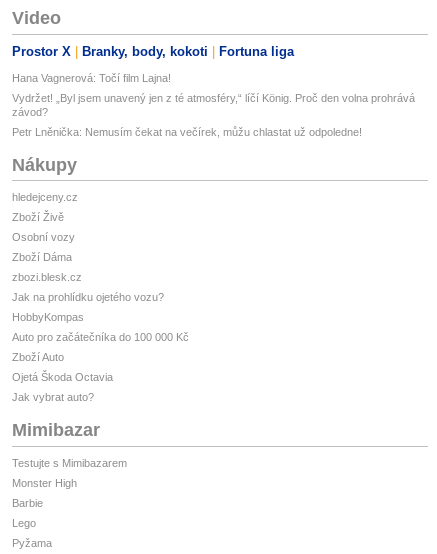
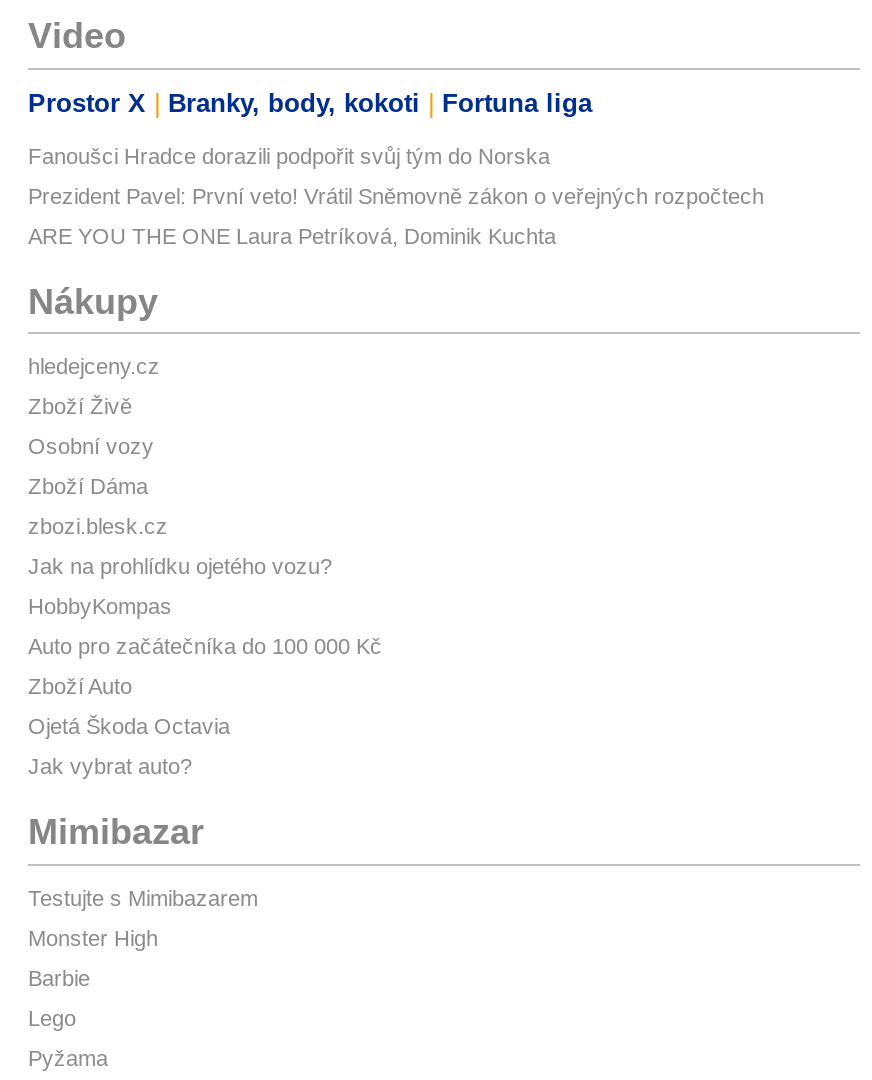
[12,72,171,84] Hana Vagnerová: Točí film Lajna! -> [28,144,550,168] Fanoušci Hradce dorazili podpořit svůj tým do Norska
[12,92,415,118] Vydržet! „Byl jsem unavený jen z té atmosféry,“ líčí König. Proč den volna prohrává | závod? -> [28,184,764,208] Prezident Pavel: První veto! Vrátil Sněmovně zákon o veřejných rozpočtech
[12,126,362,138] Petr Lněnička: Nemusím čekat na večírek, můžu chlastat už odpoledne! -> [28,224,556,248] ARE YOU THE ONE Laura Petríková, Dominik Kuchta

